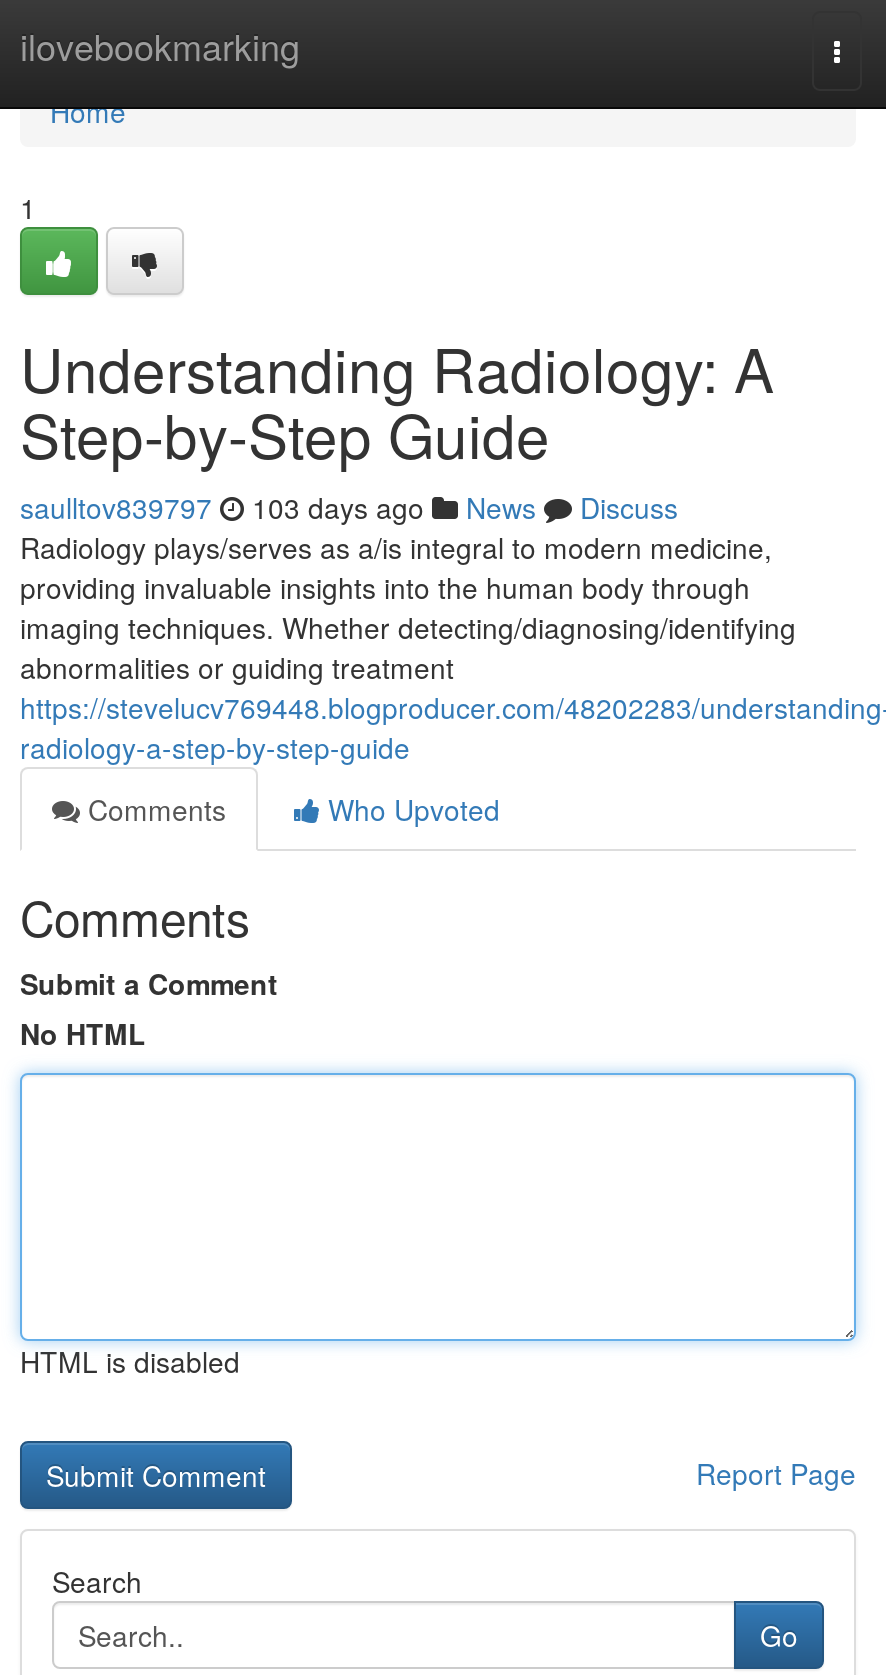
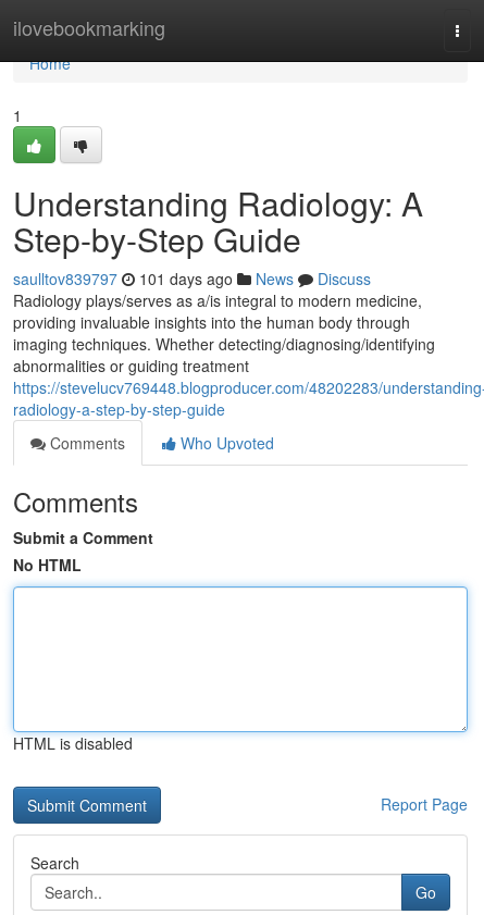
[20,487,678,527] saulltov839797 103 days ago News Discuss -> [13,268,371,289] saulltov839797 101 days ago News Discuss

